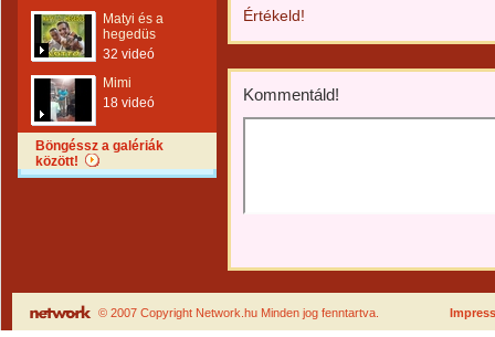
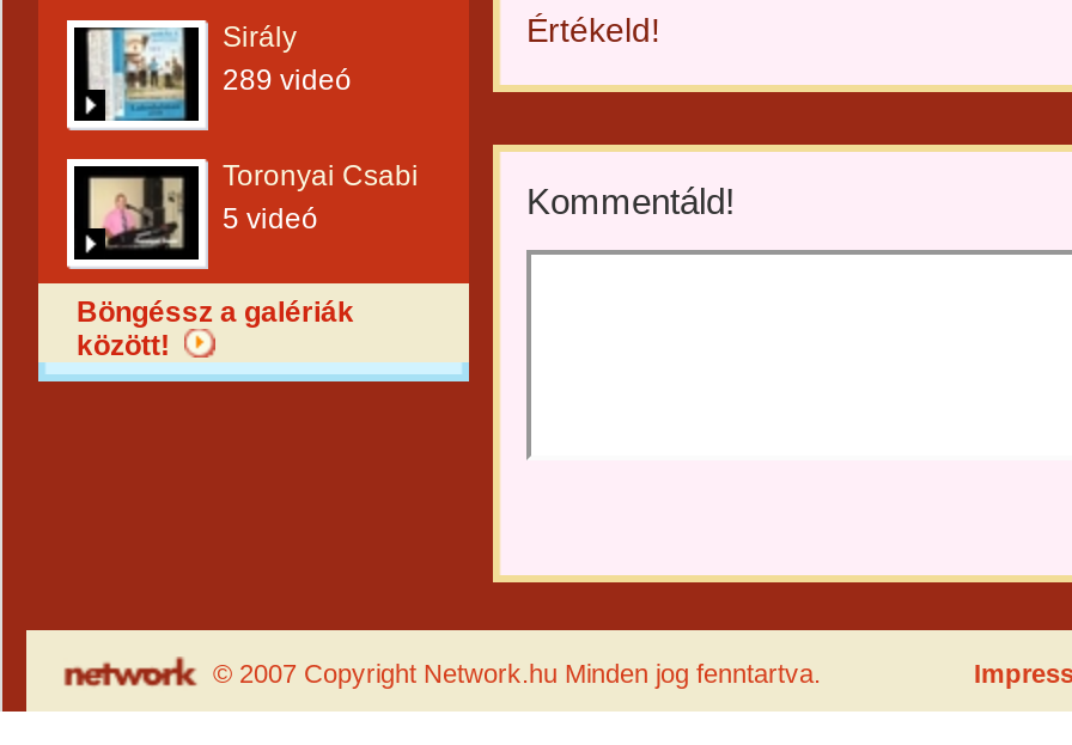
[41,11,164,62] [image] | Matyi és a | hegedüs | 32 videó -> [86,20,352,123] [image] | Sirály | 289 videó
[41,75,155,123] [image] | Mimi | 18 videó -> [86,159,419,262] [image] | Toronyai Csabi | 5 videó

